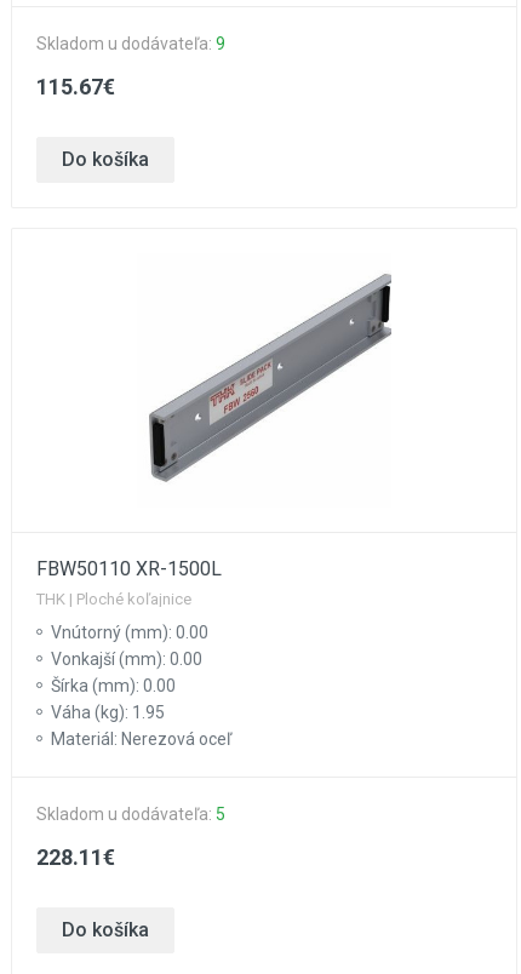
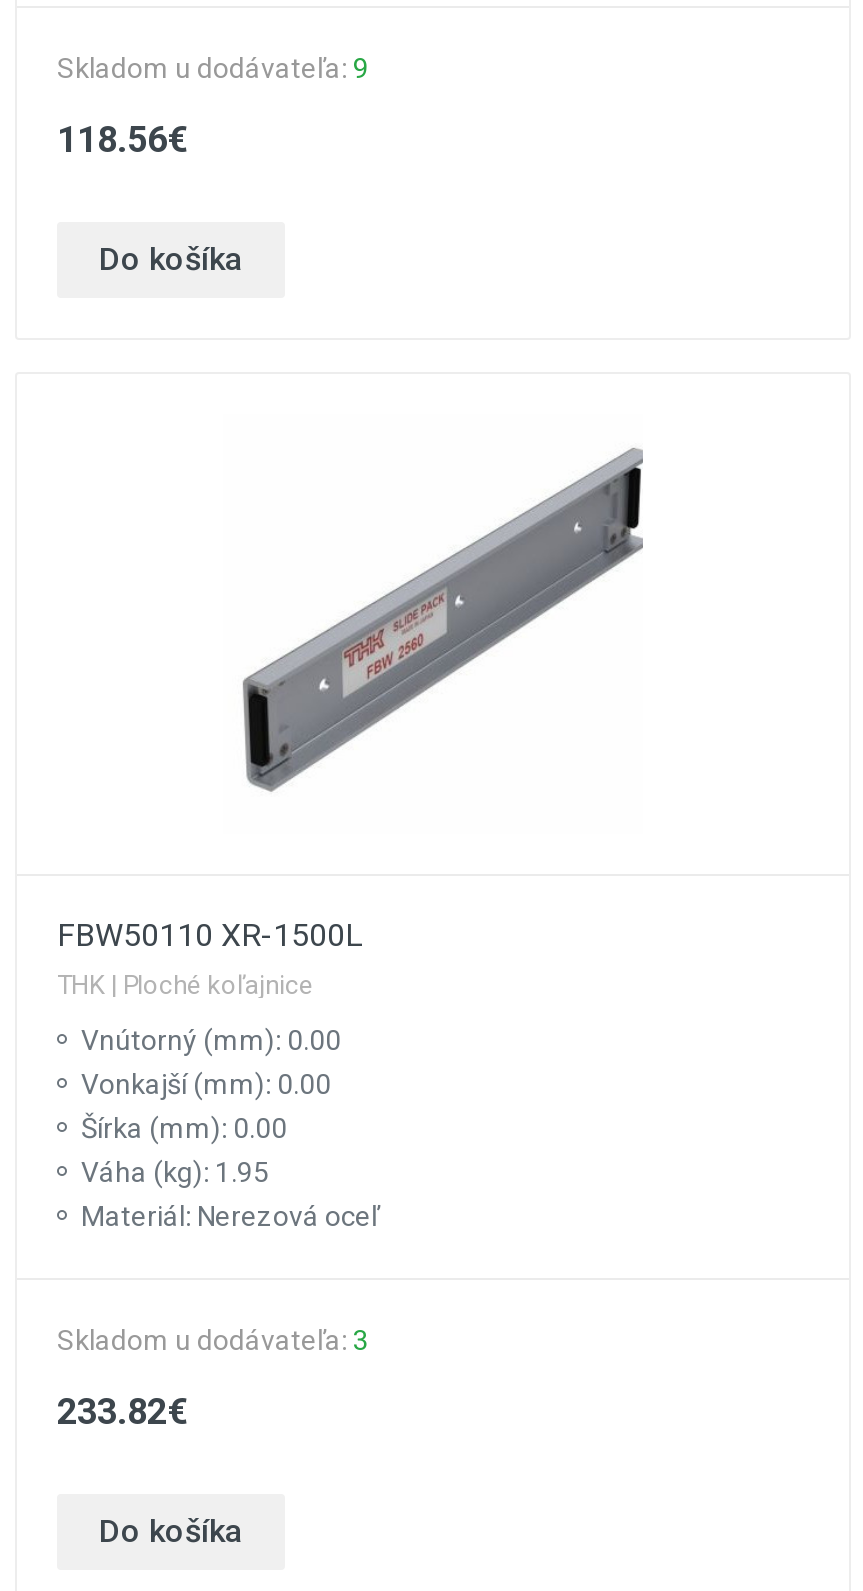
[36,74,115,99] 115.67€ -> [57,118,187,160] 118.56€
[36,804,225,824] Skladom u dodávateľa: 5 -> [57,1324,369,1356] Skladom u dodávateľa: 3
[36,844,115,870] 228.11€ -> [57,1390,187,1432] 233.82€

